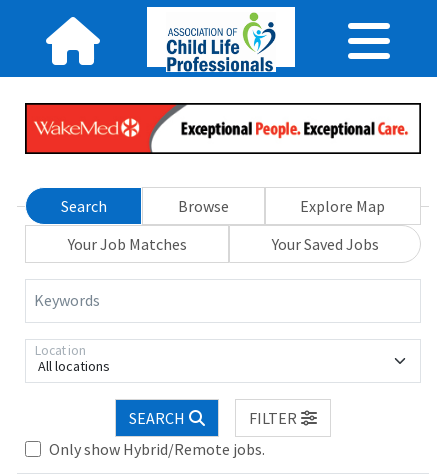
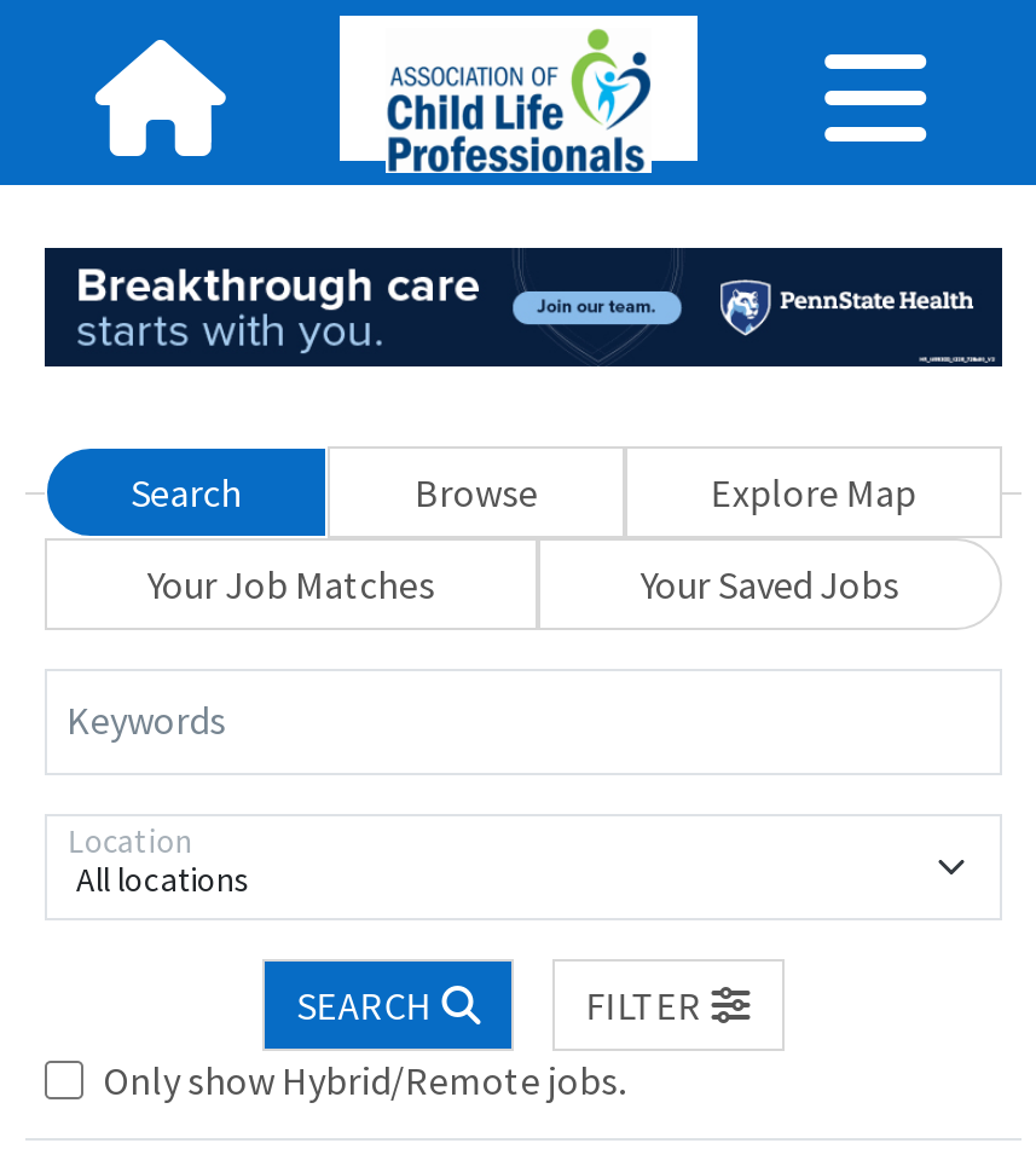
[25,103,420,154] [image] -> [45,248,1000,366] [image]

